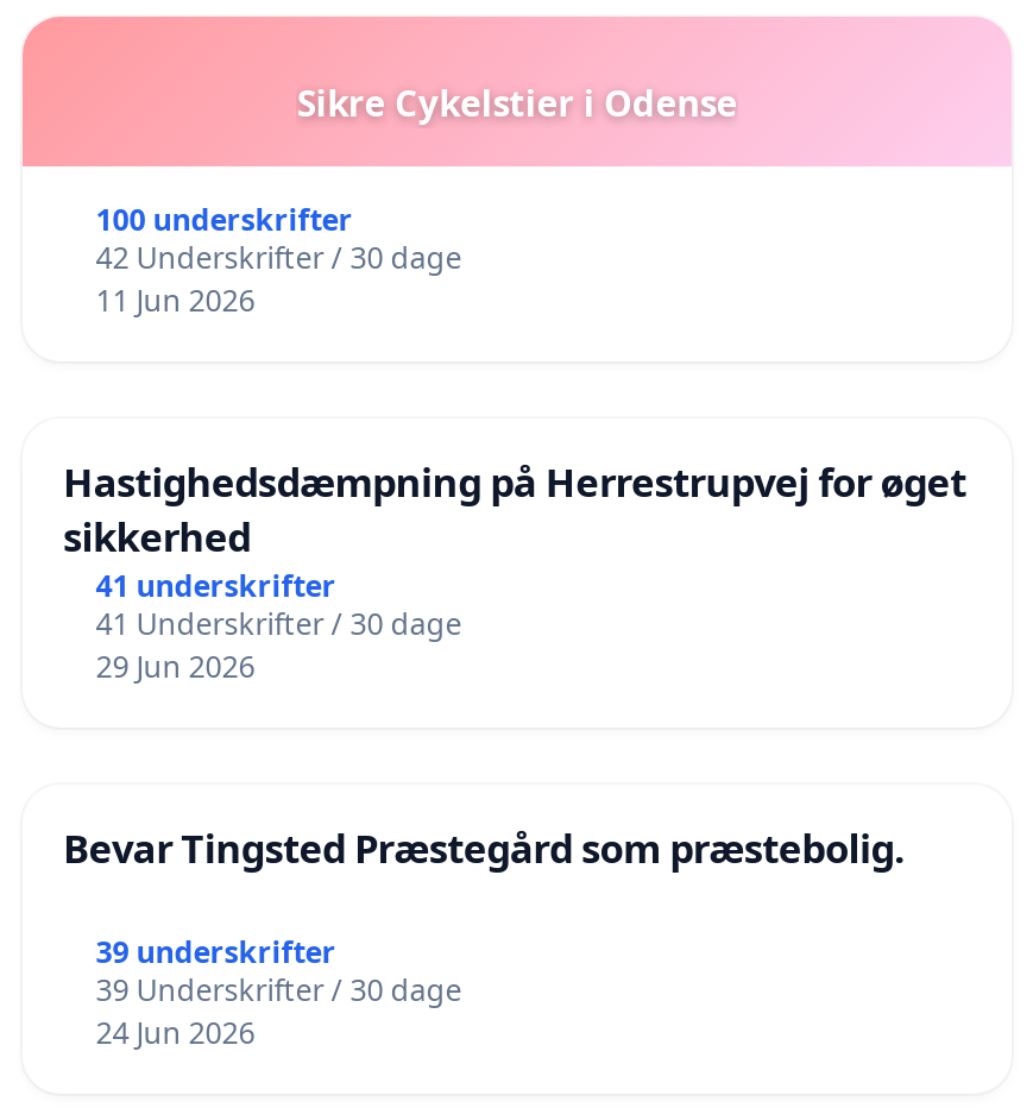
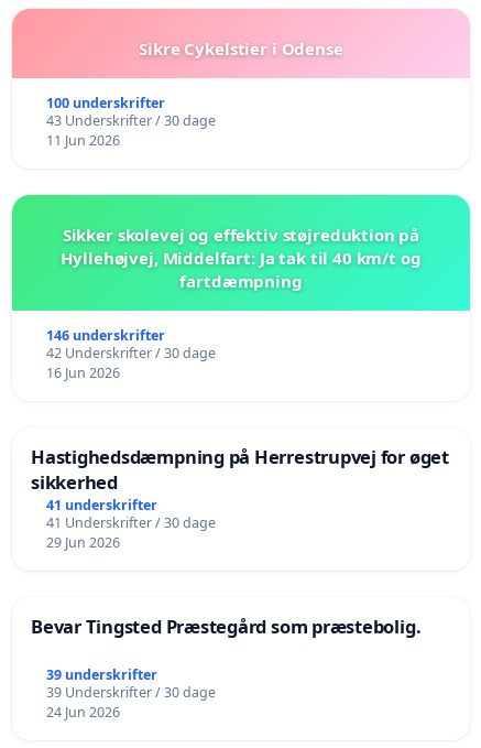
moved [96,239,462,279] -> [46,344,216,363]: 42 Underskrifter / 30 dage
none -> [46,112,216,131] 43 Underskrifter / 30 dage
none -> [11,194,471,383] [image] | Sikker skolevej og effektiv støjreduktion på | Hyllehøjvej, Middelfart: Ja tak til 40 km/t og | fartdæmpning | 146 underskrifter | 16 Jun 2026

